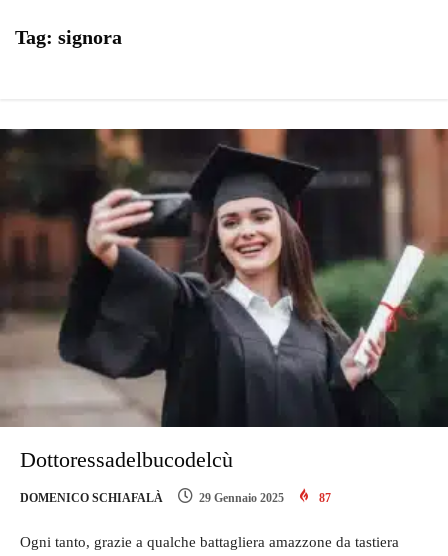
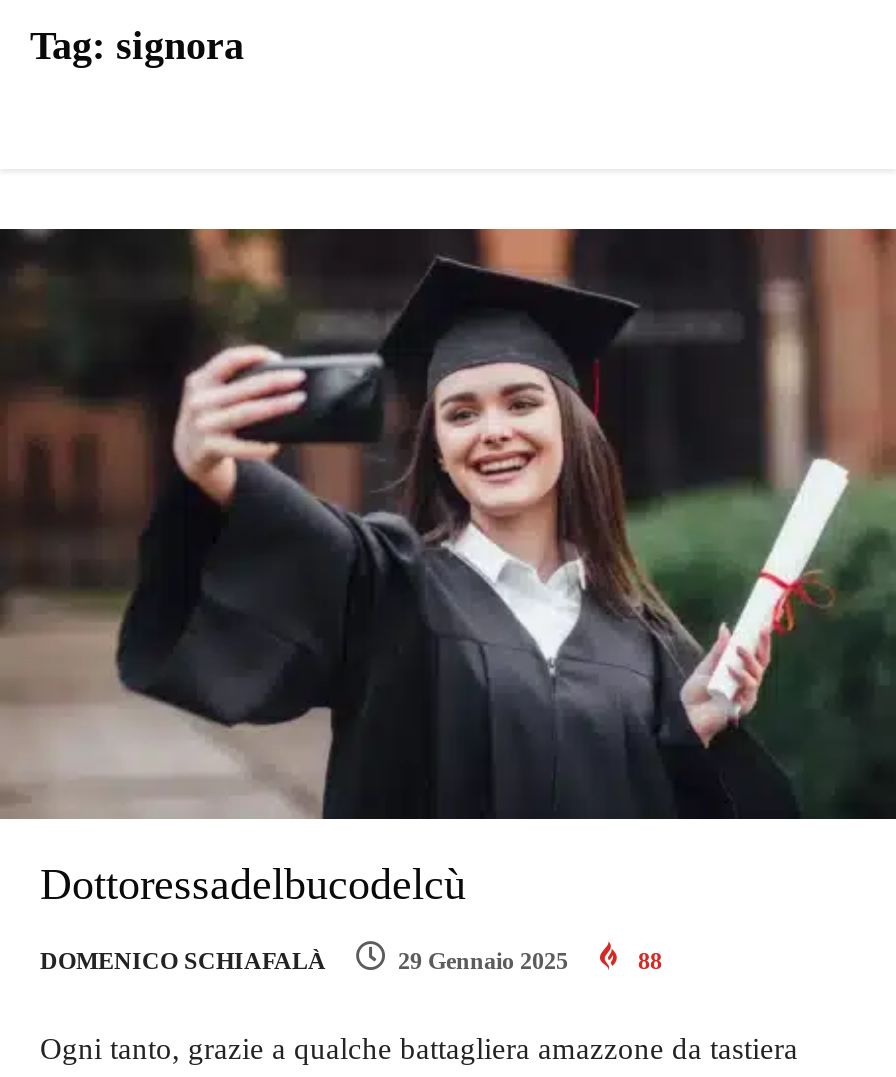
[316,491,331,505] 87 -> [632,947,662,975] 88

